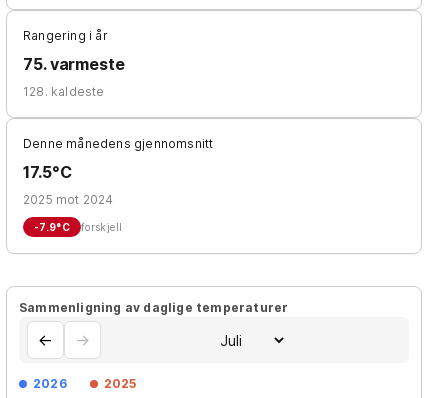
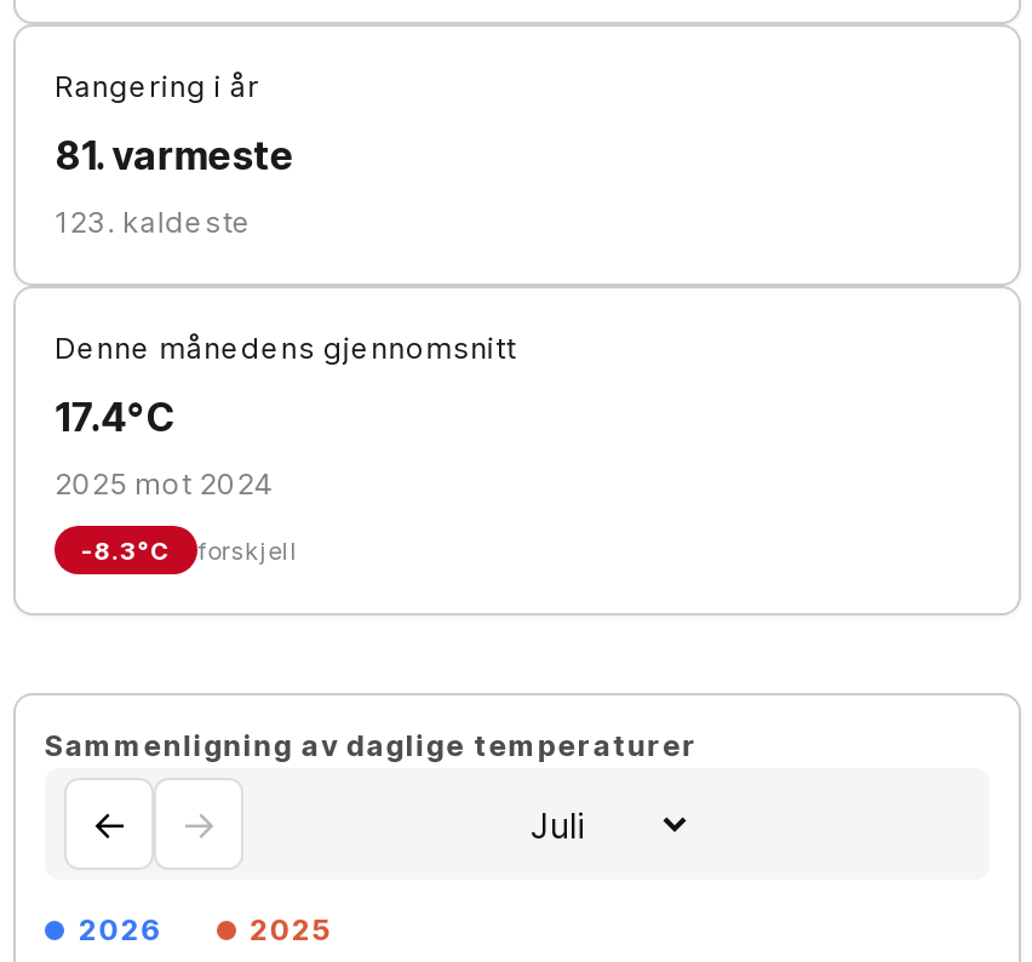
[23,54,125,74] 75. varmeste -> [55,131,294,179] 81. varmeste
[23,84,105,99] 128. kaldeste -> [55,204,252,240] 123. kaldeste
[23,162,71,182] 17.5°C -> [55,393,174,441] 17.4°C
[34,221,122,233] -7.9°C forskjell -> [81,536,298,565] -8.3°C forskjell

